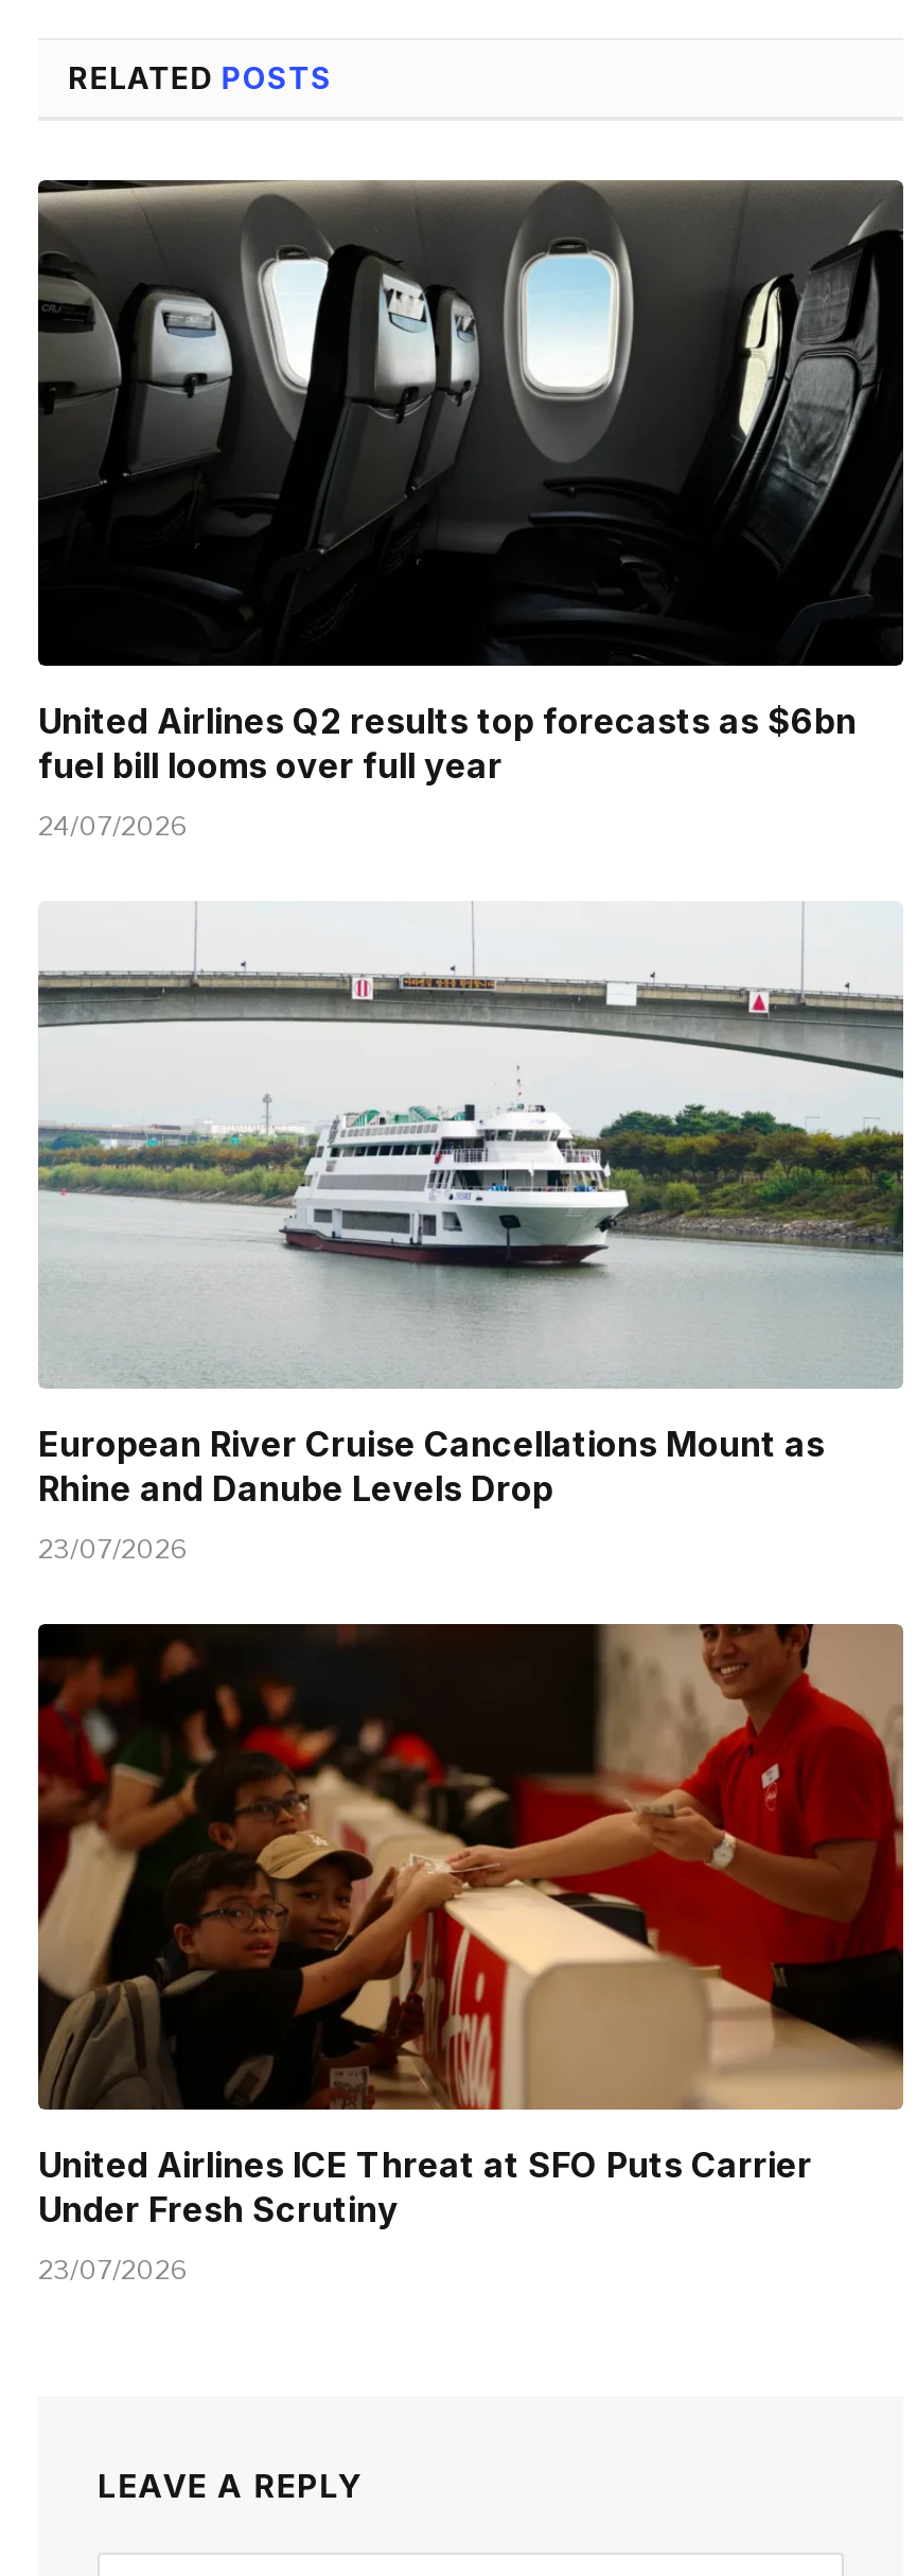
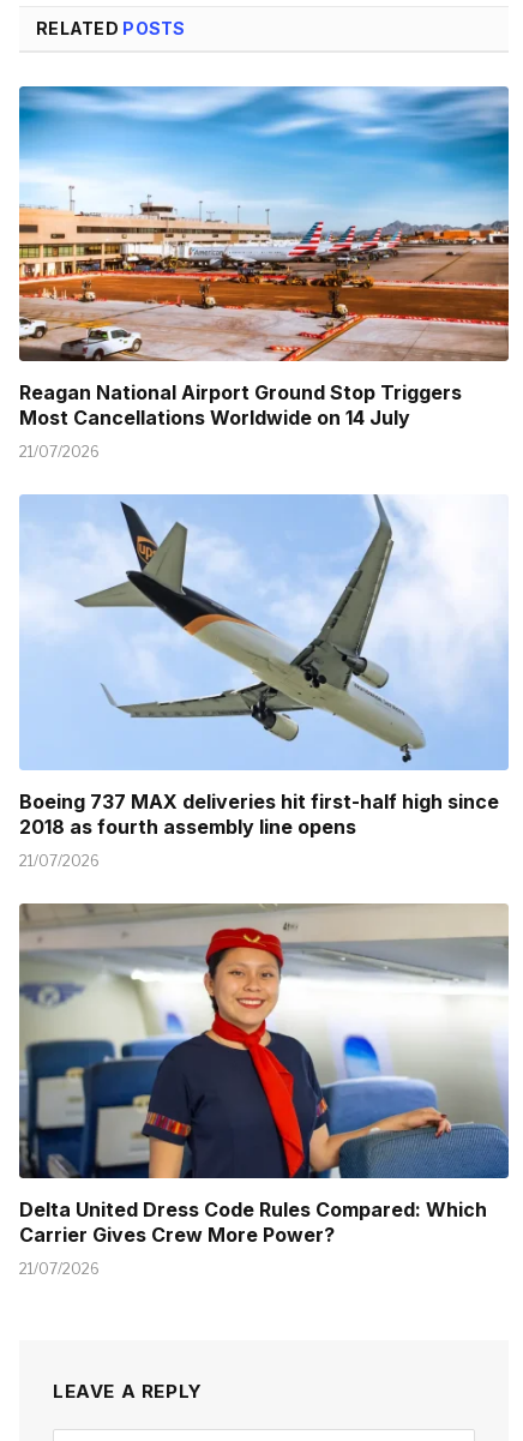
[36,178,905,787] [image] | United Airlines Q2 results top forecasts as $6bn | fuel bill looms over full year -> [18,85,510,430] [image] | Reagan National Airport Ground Stop Triggers | Most Cancellations Worldwide on 14 July
[38,810,187,842] 24/07/2026 -> [19,443,100,461] 21/07/2026
[36,903,905,1509] [image] | European River Cruise Cancellations Mount as | Rhine and Danube Levels Drop -> [19,494,509,838] [image] | Boeing 737 MAX deliveries hit first-half high since | 2018 as fourth assembly line opens
[38,1532,187,1564] 23/07/2026 -> [19,852,100,870] 21/07/2026
[36,1622,905,2231] [image] | United Airlines ICE Threat at SFO Puts Carrier | Under Fresh Scrutiny -> [18,902,510,1247] [image] | Delta United Dress Code Rules Compared: Which | Carrier Gives Crew More Power?
[38,2254,187,2286] 23/07/2026 -> [19,1260,100,1278] 21/07/2026

